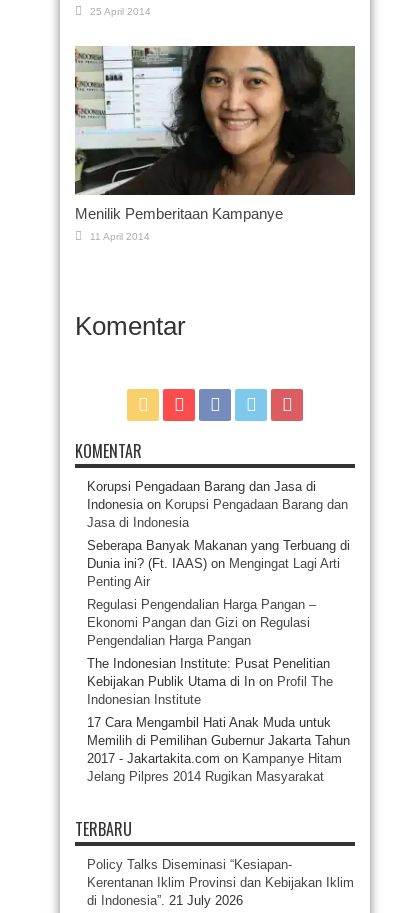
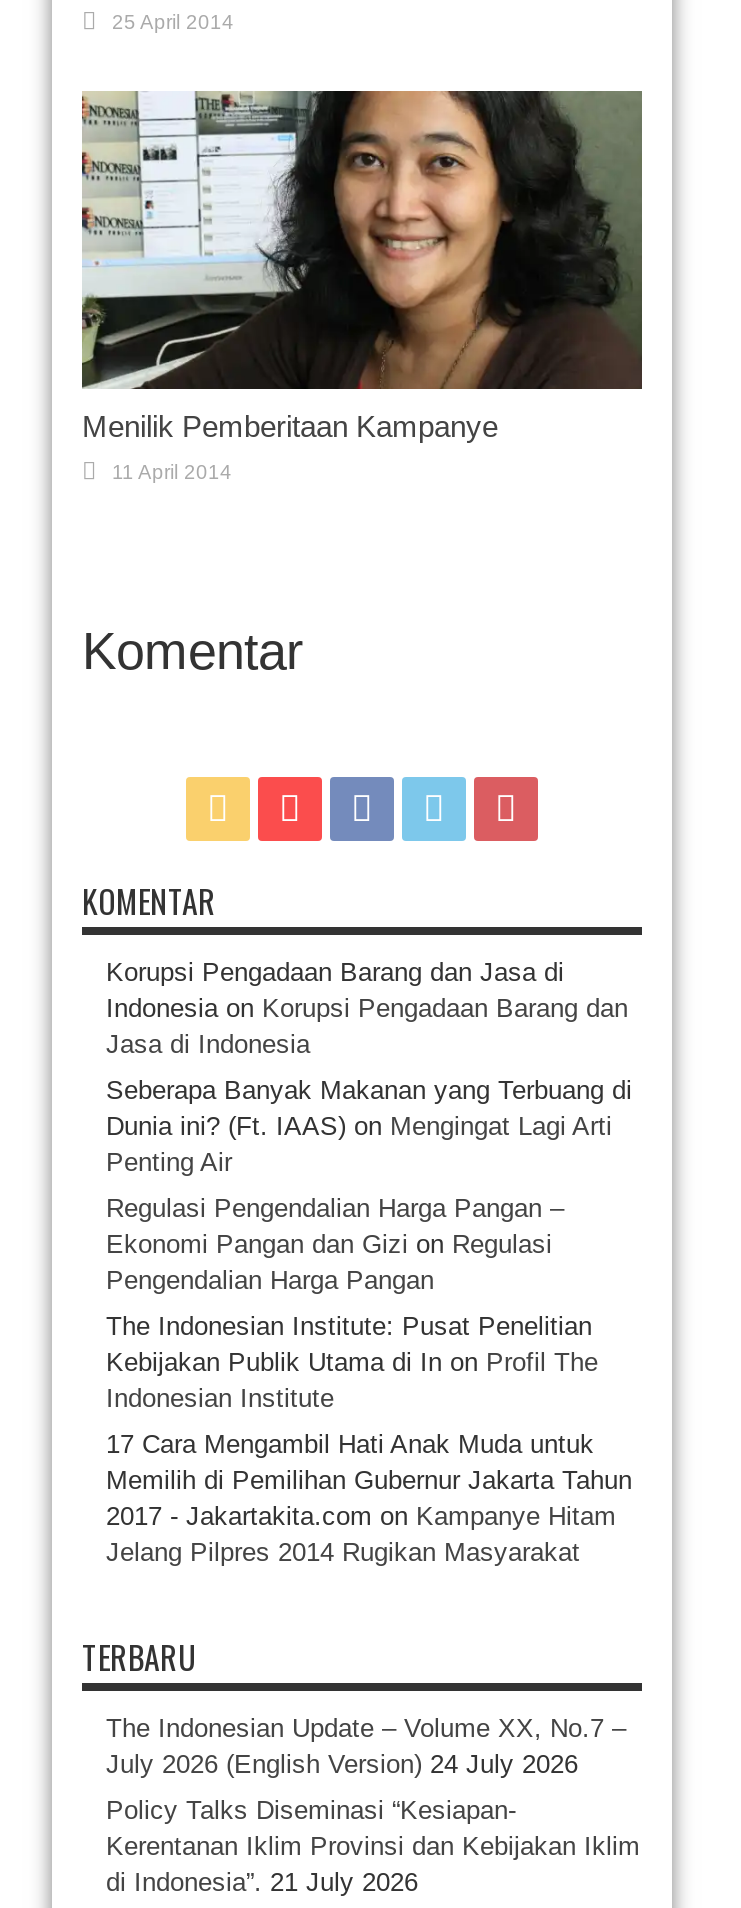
none -> [106,1713,626,1779] The Indonesian Update – Volume XX, No.7 – | July 2026 (English Version) 24 July 2026

